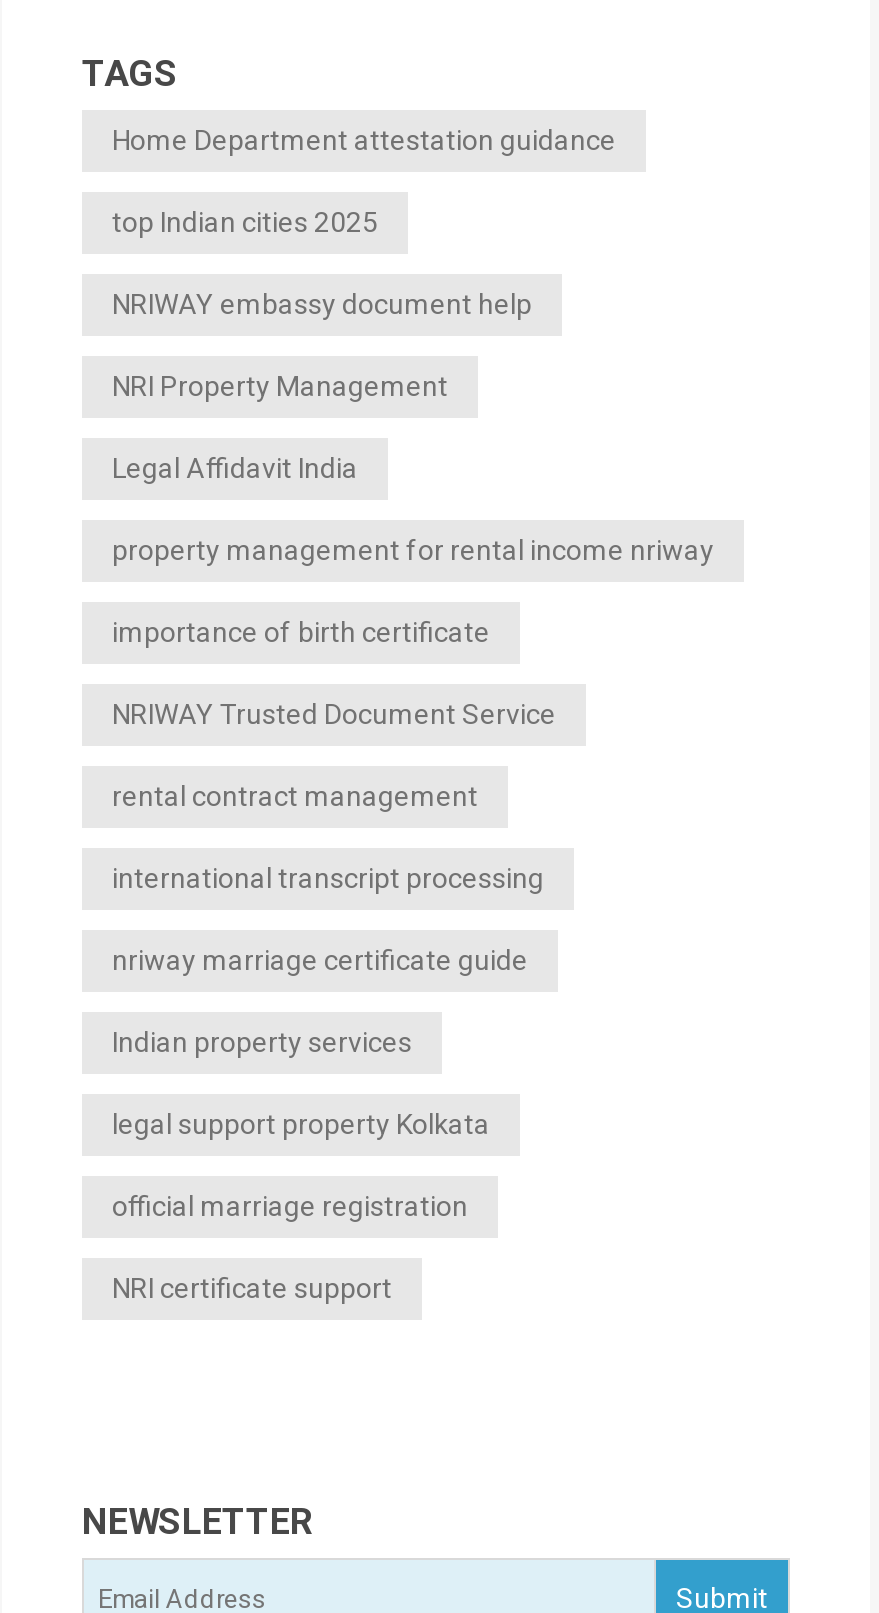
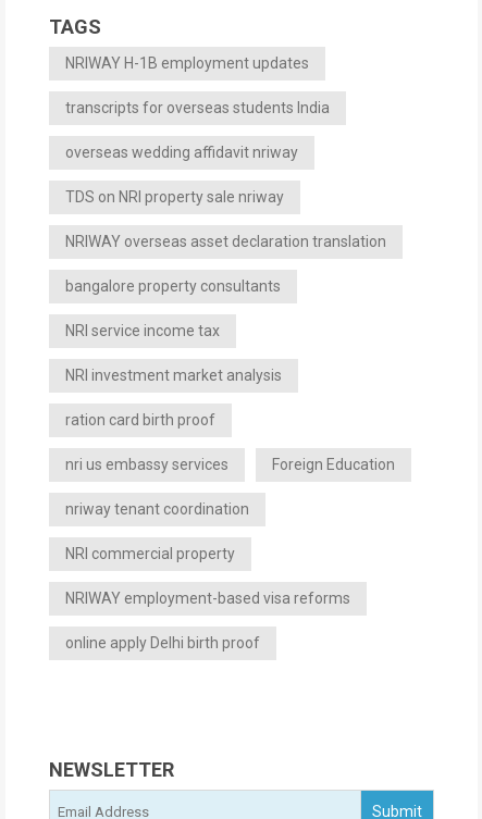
[112,124,714,1304] Home Department attestation guidance | top Indian cities 2025 | NRIWAY embassy document help | NRI Property Management | Legal Affidavit India | property management for rental income nriway | importance of birth certificate | NRIWAY Trusted Document Service | rental contract management | international transcript processing | nriway marriage certificate guide | Indian property services | legal support property Kolkata | official marriage registration | NRI certificate support -> [65,54,395,652] NRIWAY H-1B employment updates | transcripts for overseas students India | overseas wedding affidavit nriway | TDS on NRI property sale nriway | NRIWAY overseas asset declaration translation | bangalore property consultants | NRI service income tax | NRI investment market analysis | ration card birth proof | nri us embassy services | Foreign Education | nriway tenant coordination | NRI commercial property | NRIWAY employment-based visa reforms | online apply Delhi birth proof

